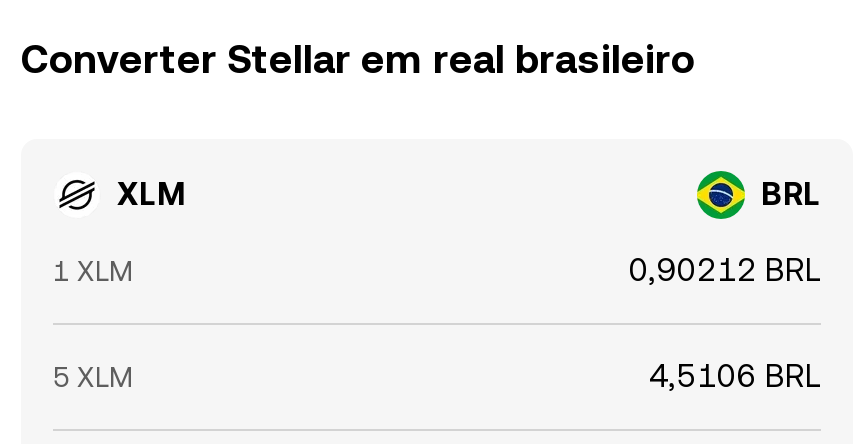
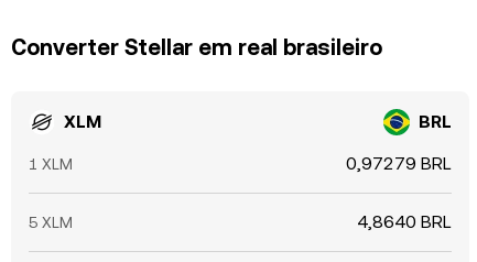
[629,251,821,289] 0,90212 BRL -> [346,153,452,174] 0,97279 BRL
[649,357,821,395] 4,5106 BRL -> [357,211,452,232] 4,8640 BRL

